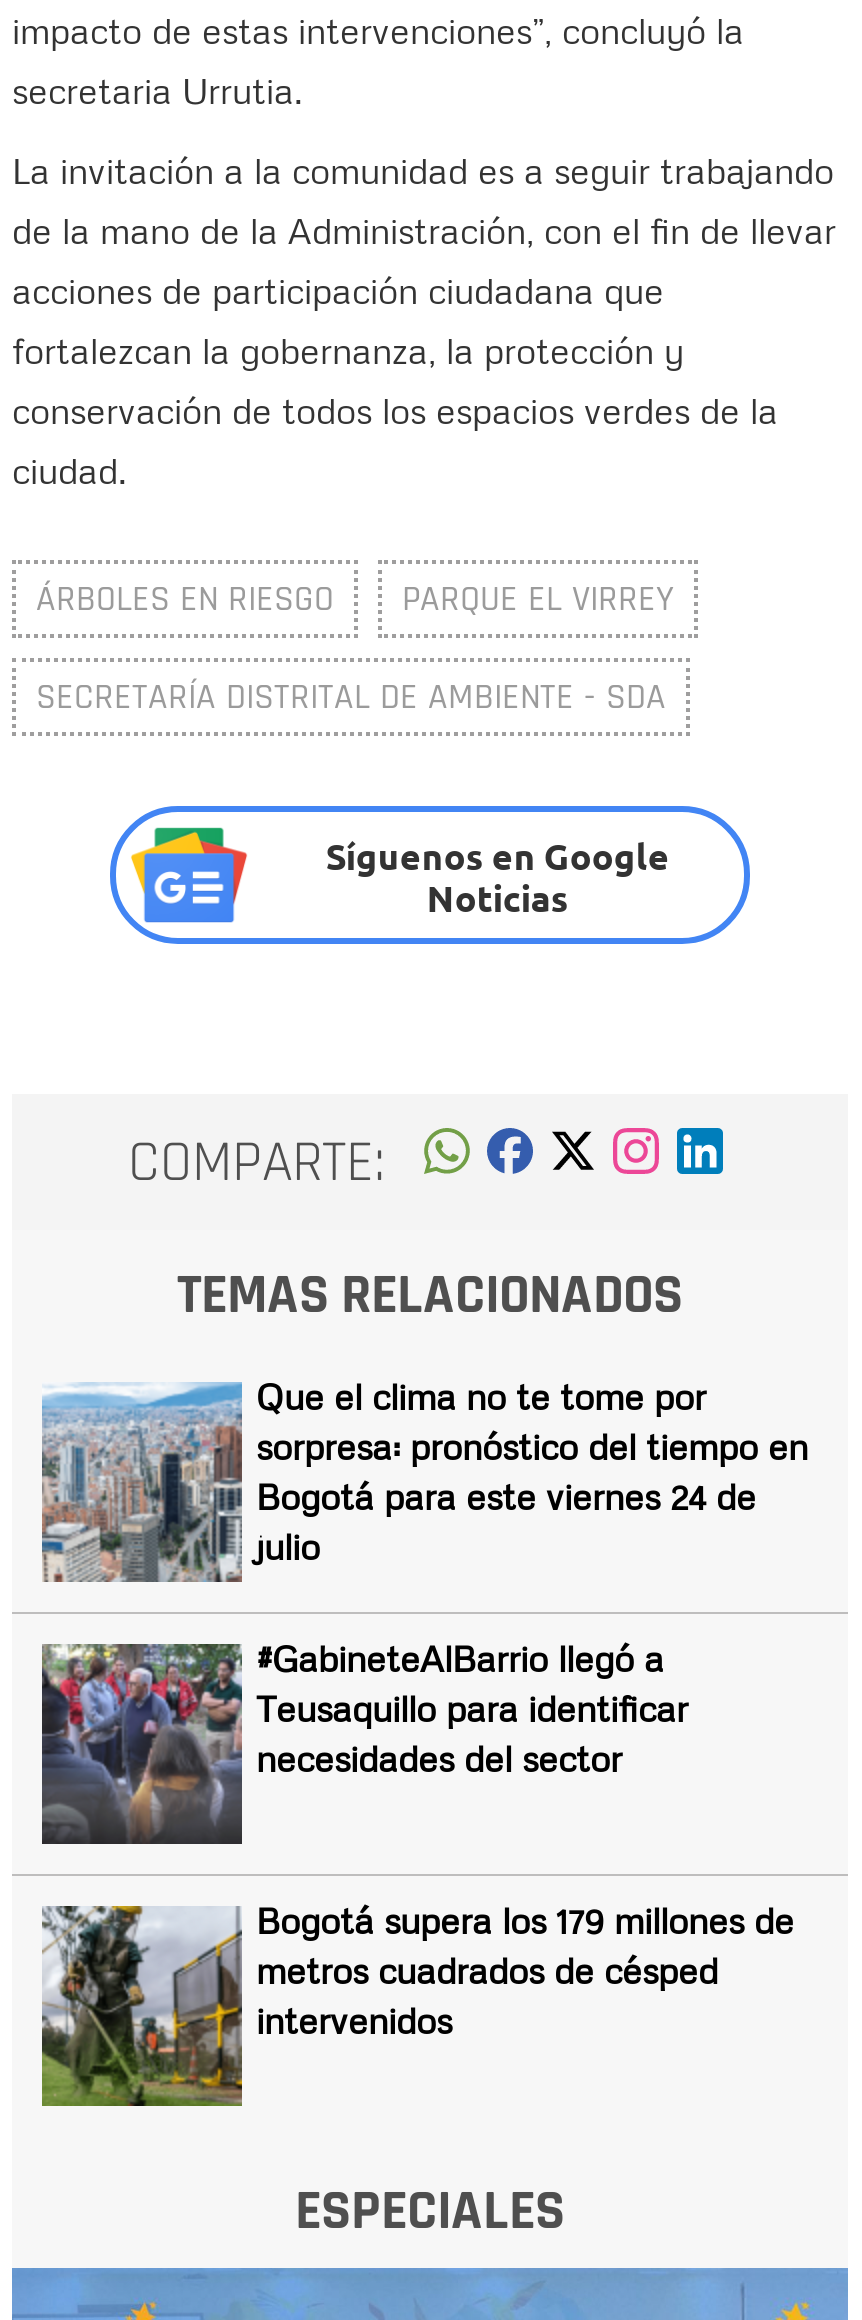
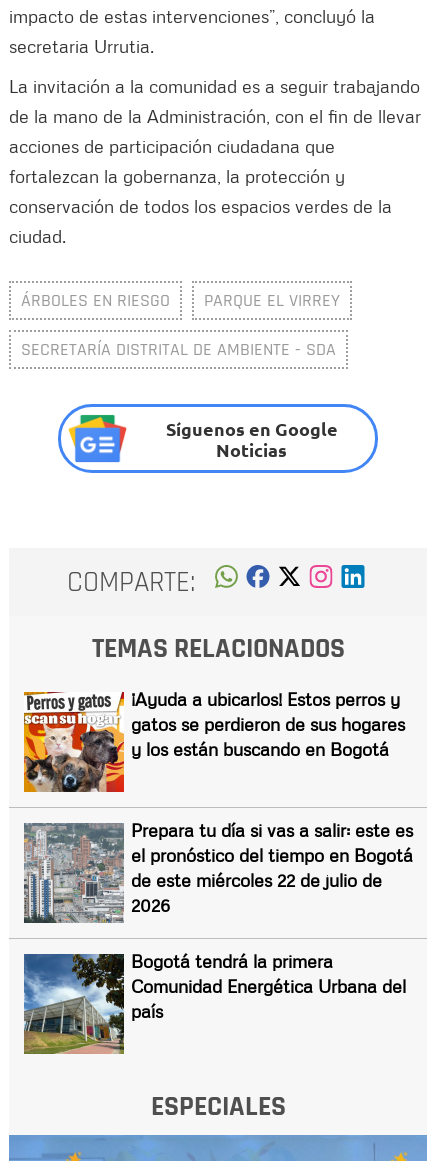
[40,1374,808,1584] [image] | Que el clima no te tome por | sorpresa: pronóstico del tiempo en | Bogotá para este viernes 24 de | julio -> [23,688,405,793] [image] | ¡Ayuda a ubicarlos! Estos perros y | gatos se perdieron de sus hogares | y los están buscando en Bogotá
[40,1636,688,1846] [image] | #GabineteAlBarrio llegó a | Teusaquillo para identificar | necesidades del sector -> [23,819,413,924] [image] | Prepara tu día si vas a salir: este es | el pronóstico del tiempo en Bogotá | de este miércoles 22 de julio de | 2026
[40,1898,794,2108] [image] | Bogotá supera los 179 millones de | metros cuadrados de césped | intervenidos -> [23,950,406,1054] [image] | Bogotá tendrá la primera | Comunidad Energética Urbana del | país

